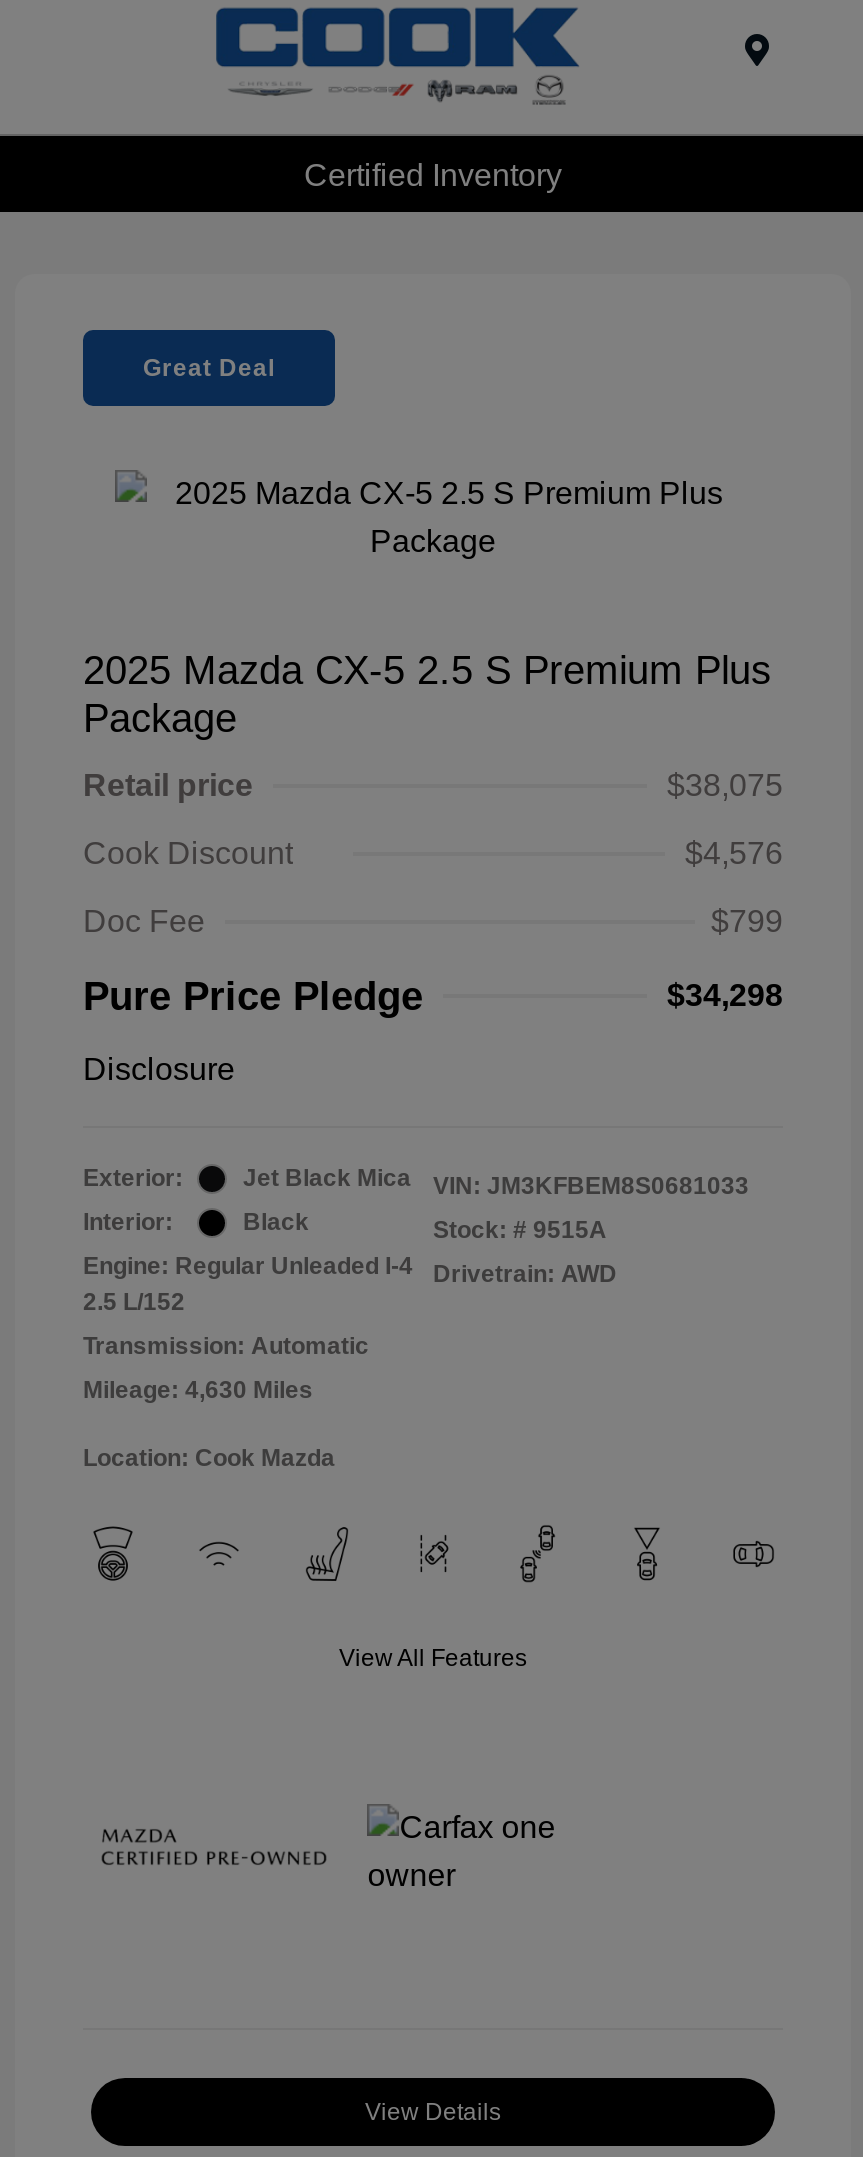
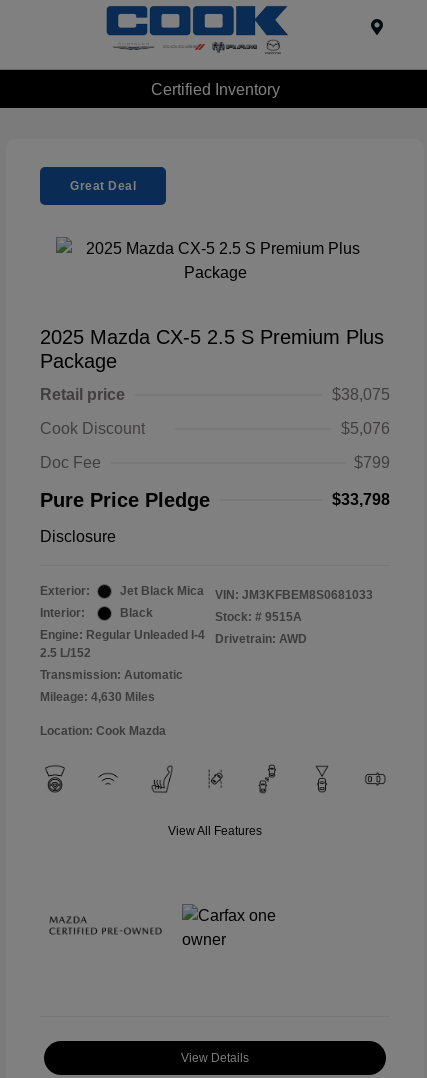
[685,836,783,870] $4,576 -> [341,420,390,437] $5,076
[667,978,783,1012] $34,298 -> [332,491,390,508] $33,798

